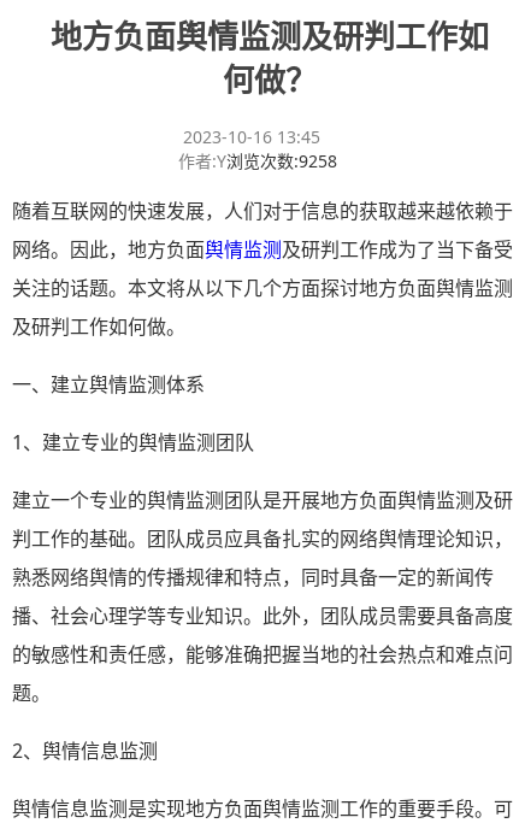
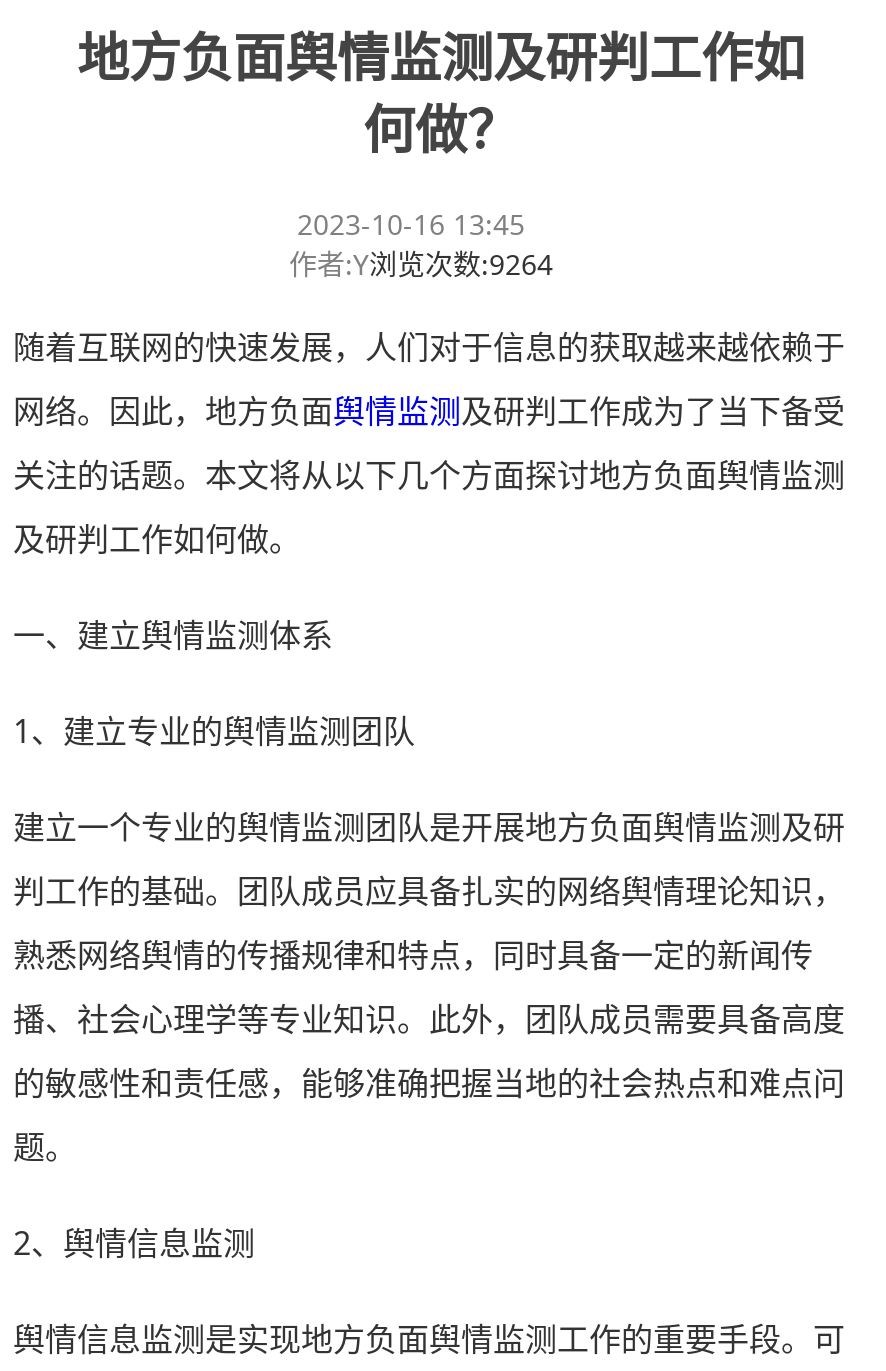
[178,149,337,172] 作者:Y浏览次数:9258 -> [289,245,553,283] 作者:Y浏览次数:9264

